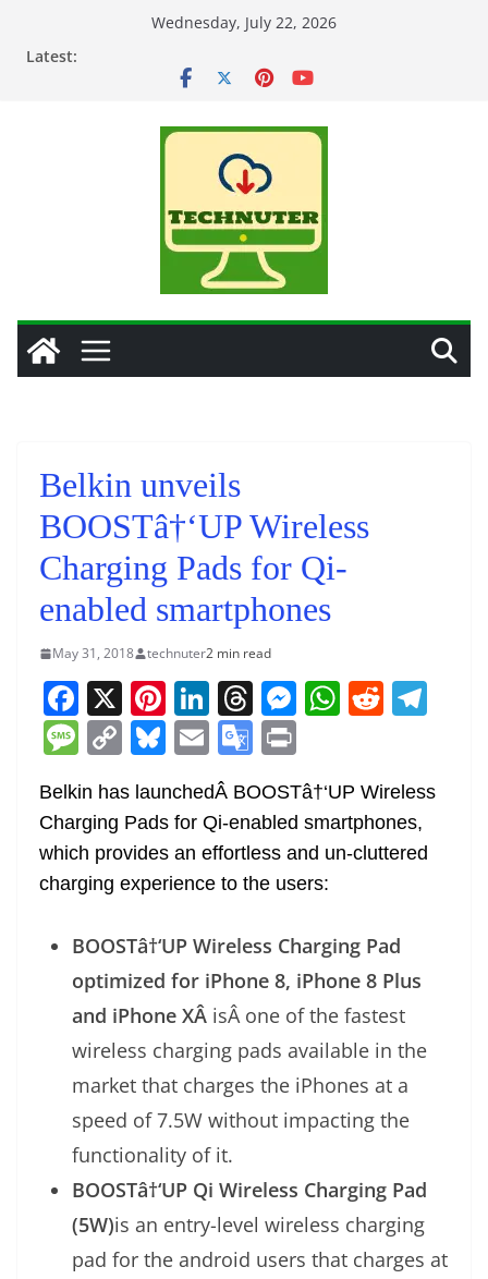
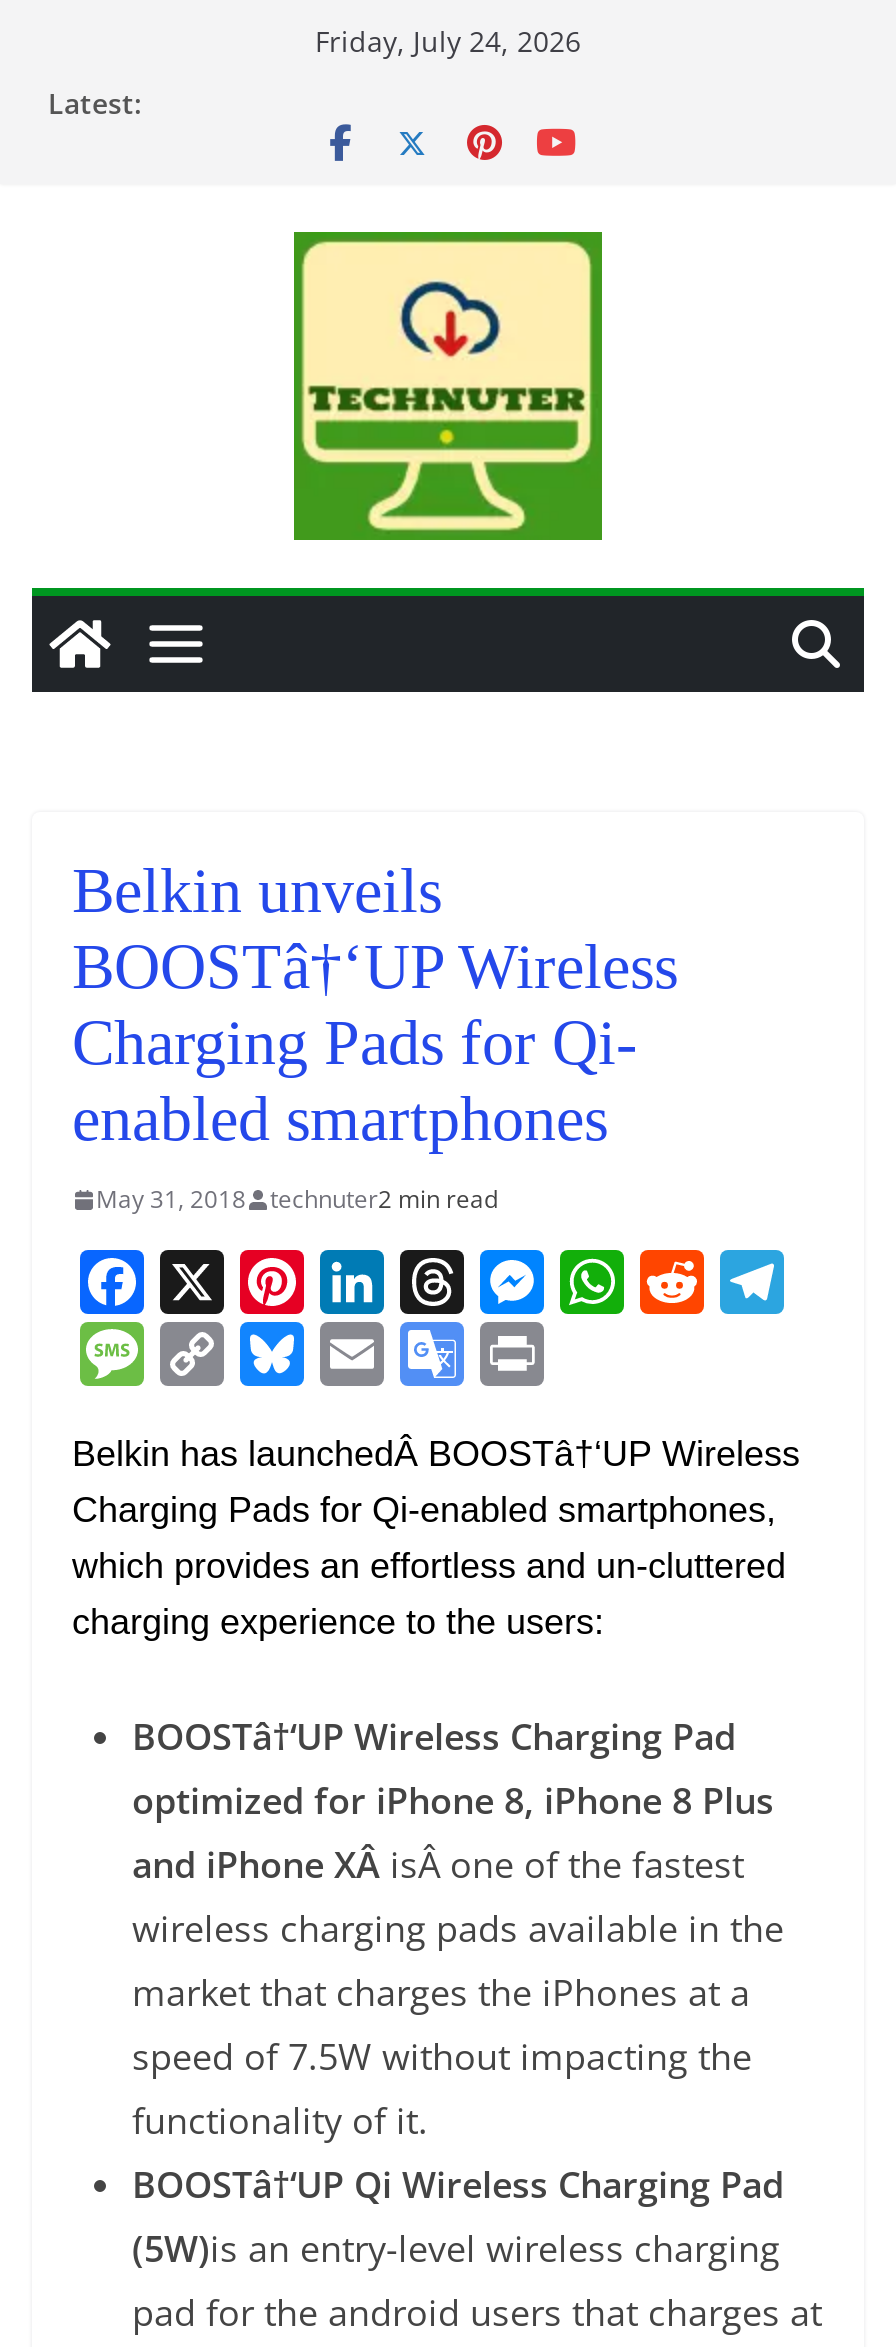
[151,12,337,33] Wednesday, July 22, 2026 -> [315,22,581,60] Friday, July 24, 2026

